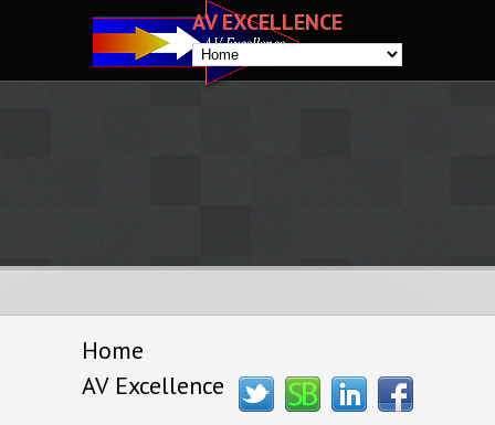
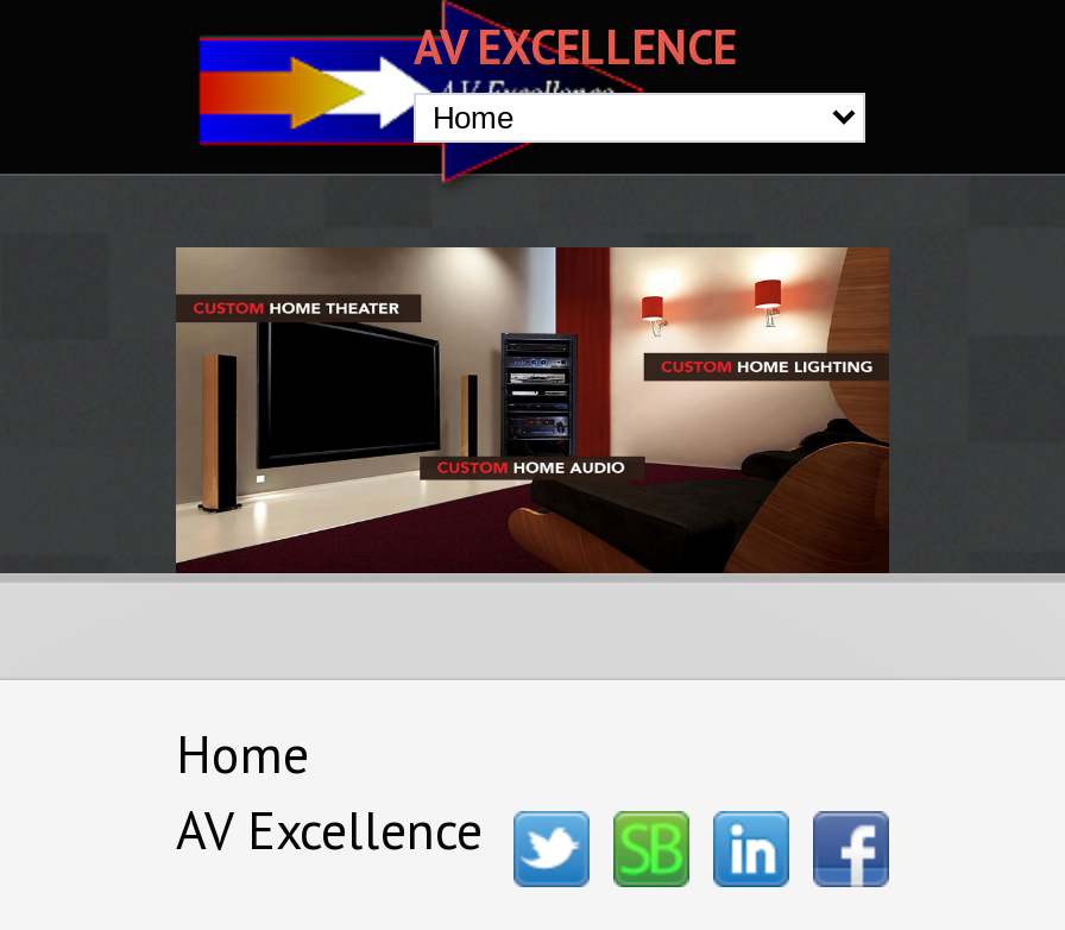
none -> [174,245,889,573] [image]

